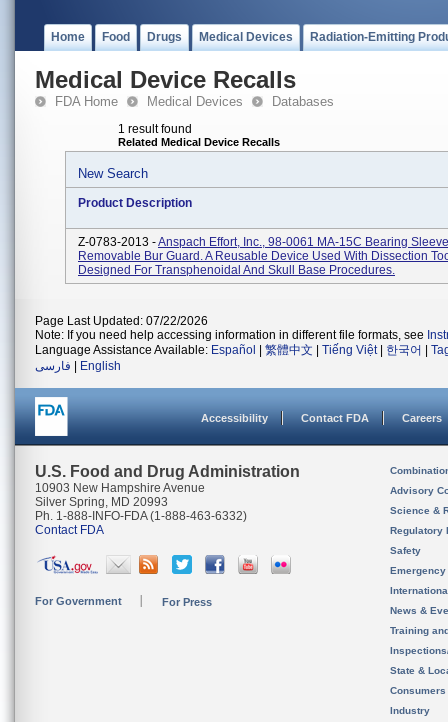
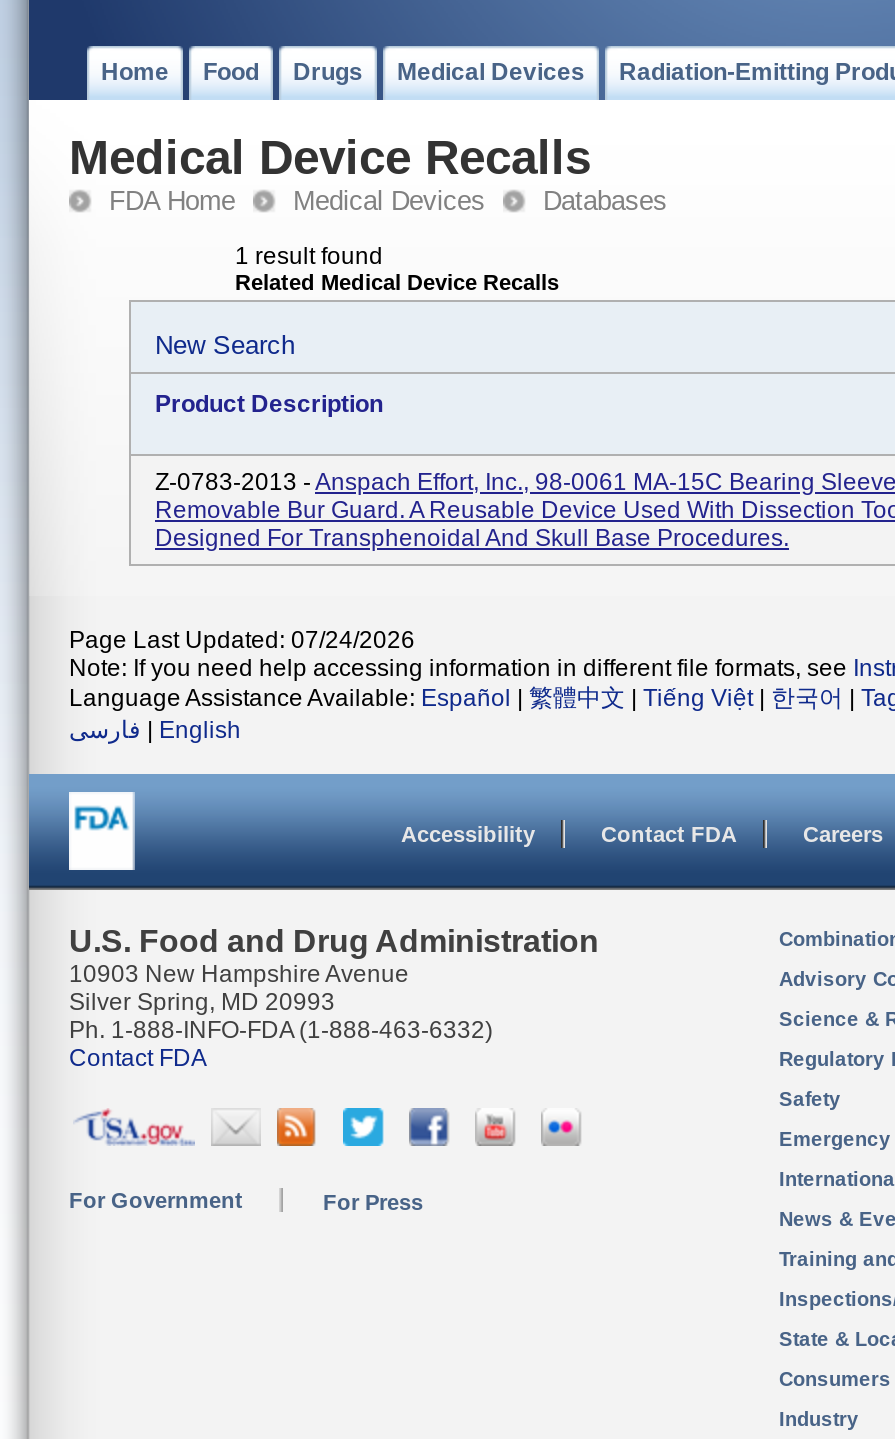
[35,314,208,328] Page Last Updated: 07/22/2026 -> [69,626,415,654] Page Last Updated: 07/24/2026

